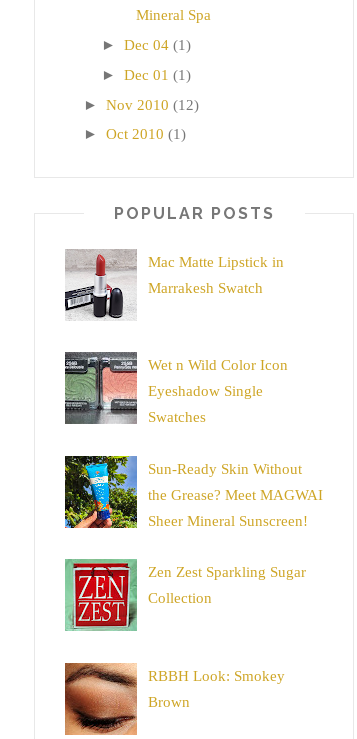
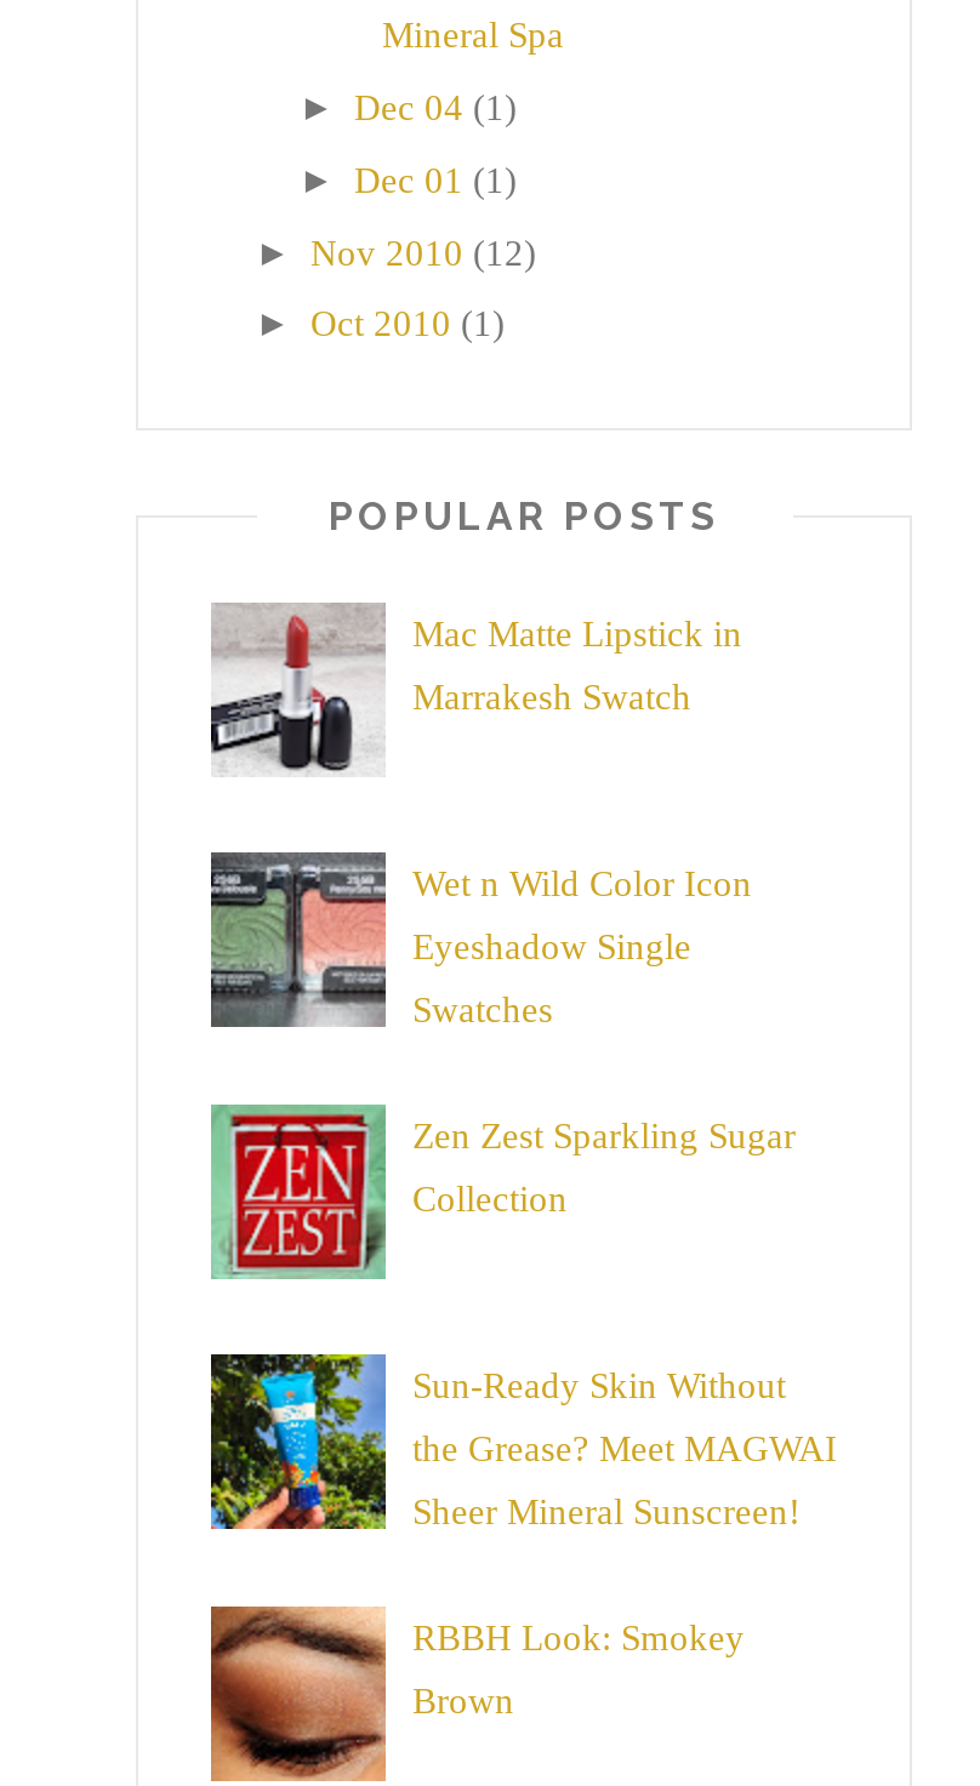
moved [63,453,323,529] -> [206,1350,837,1534]: [image] | Sun-Ready Skin Without | the Grease? Meet MAGWAI | Sheer Mineral Sunscreen!
moved [64,558,306,632] -> [209,1102,796,1279]: [image] | Zen Zest Sparkling Sugar | Collection

